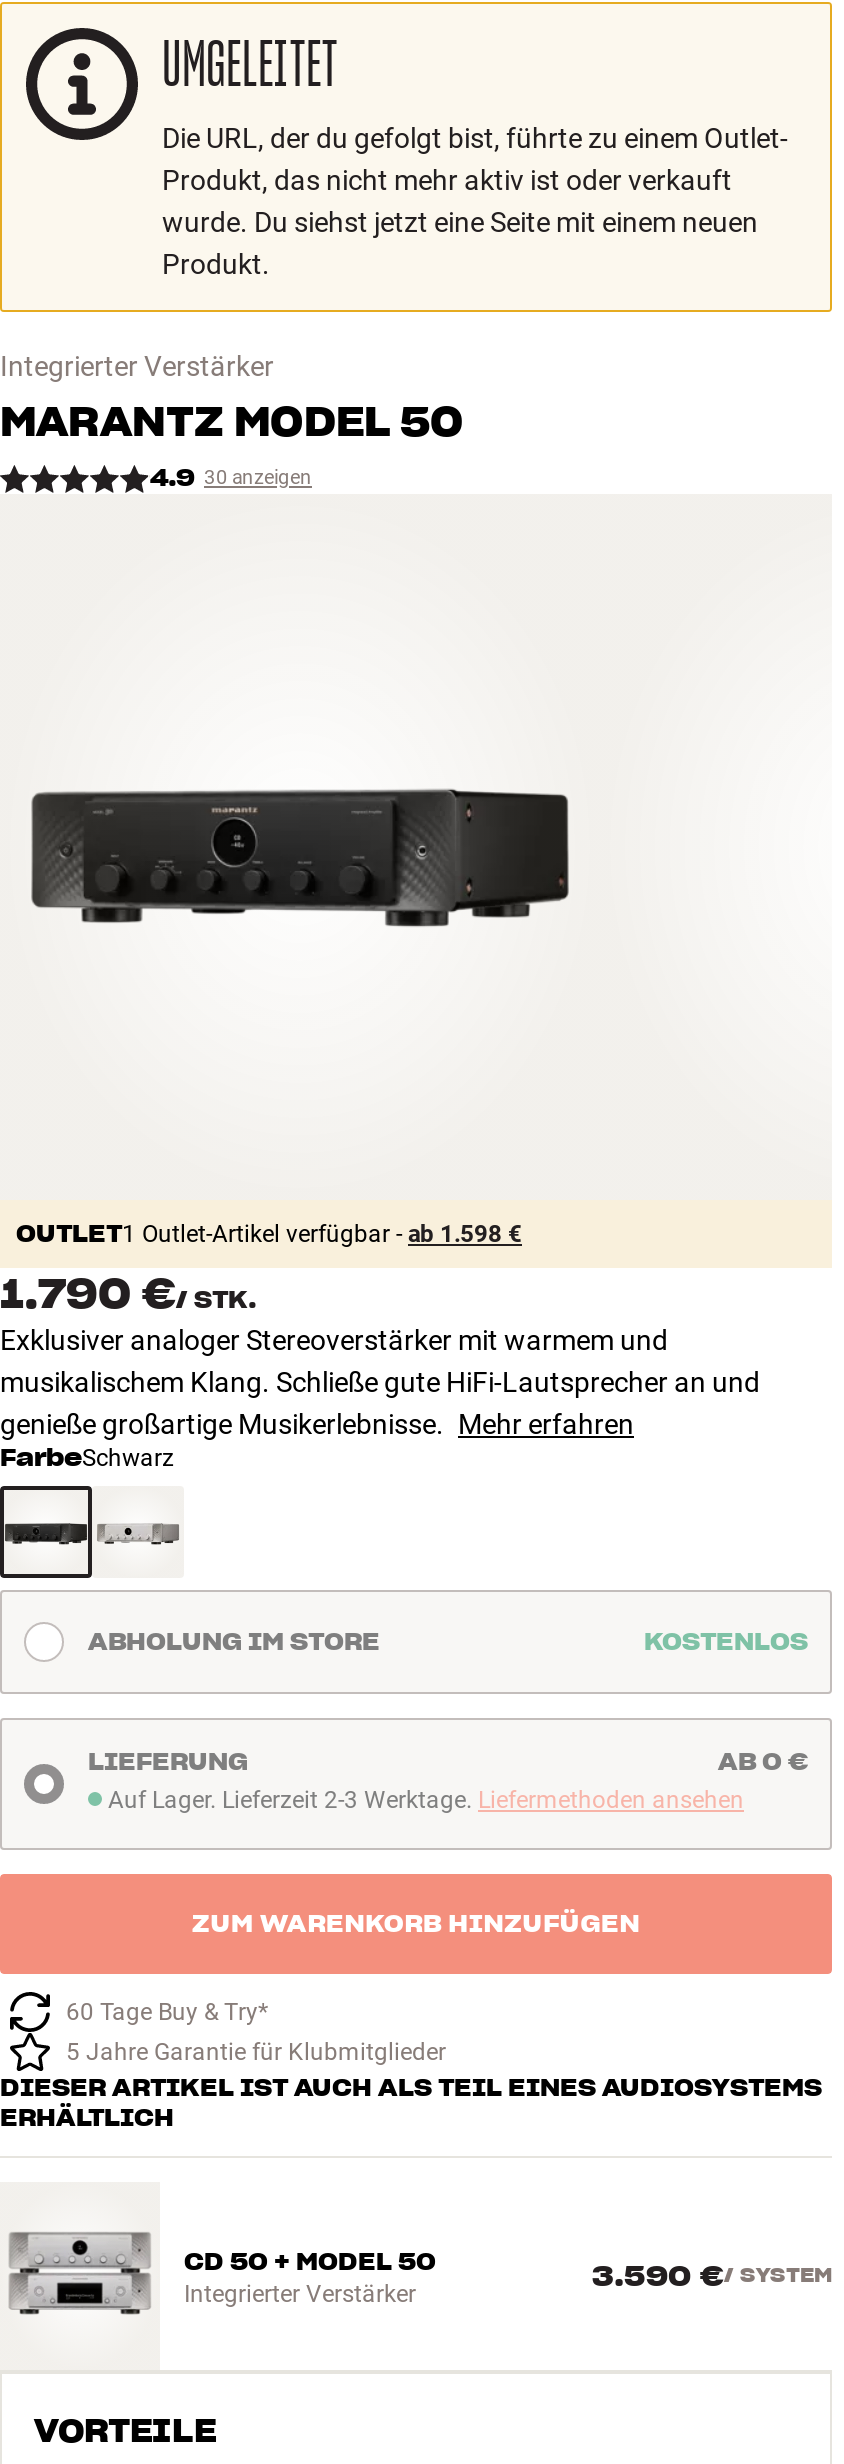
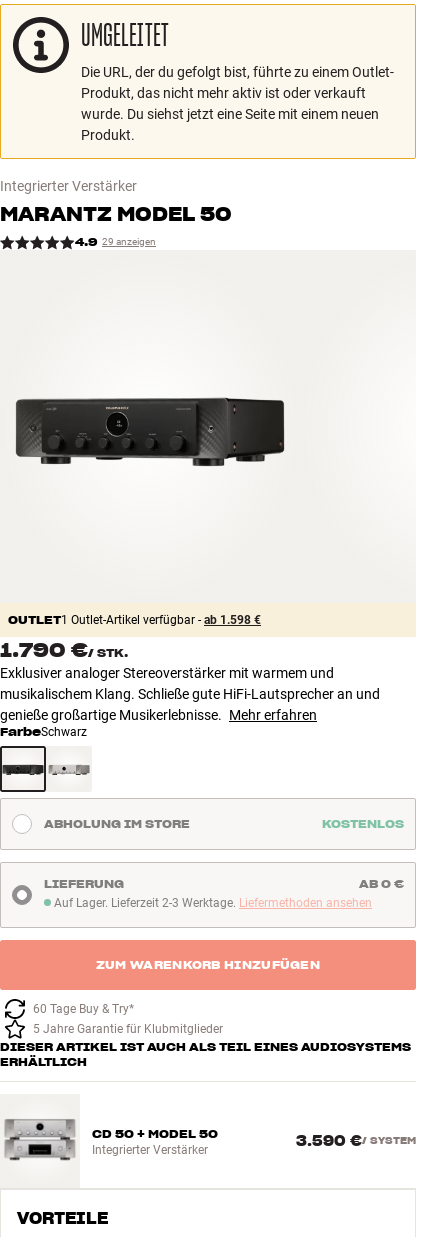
[150,462,312,492] 4.9 30 anzeigen -> [75,234,156,249] 4.9 29 anzeigen

